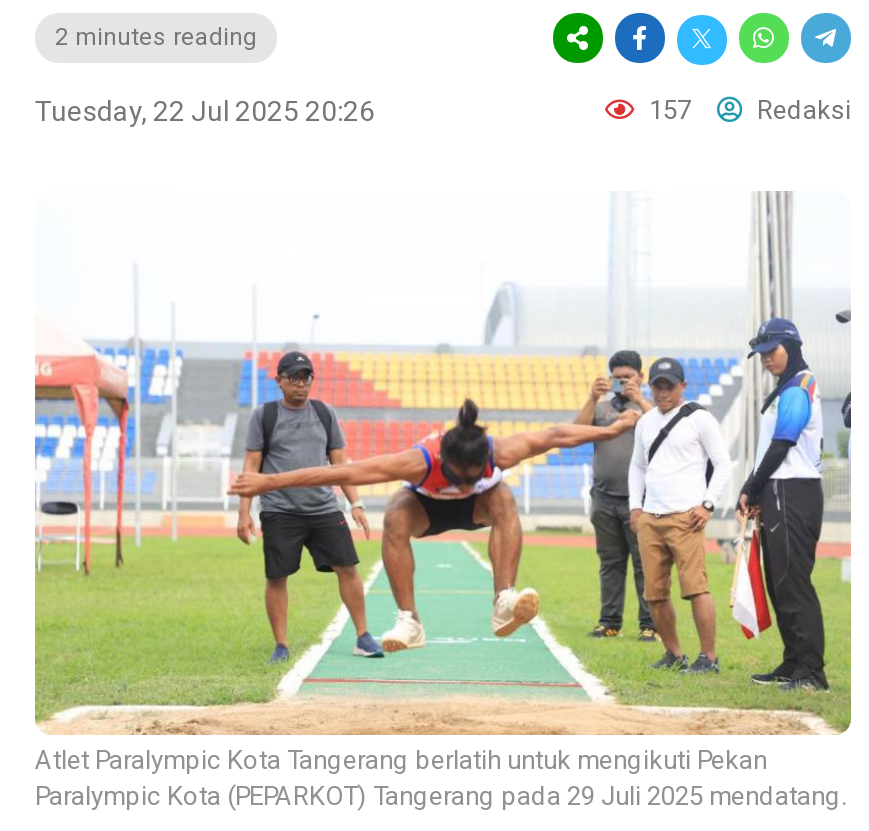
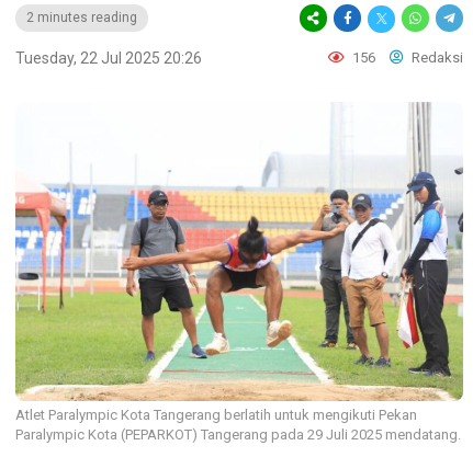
[643,95,851,125] 157 Redaksi -> [349,49,463,66] 156 Redaksi

